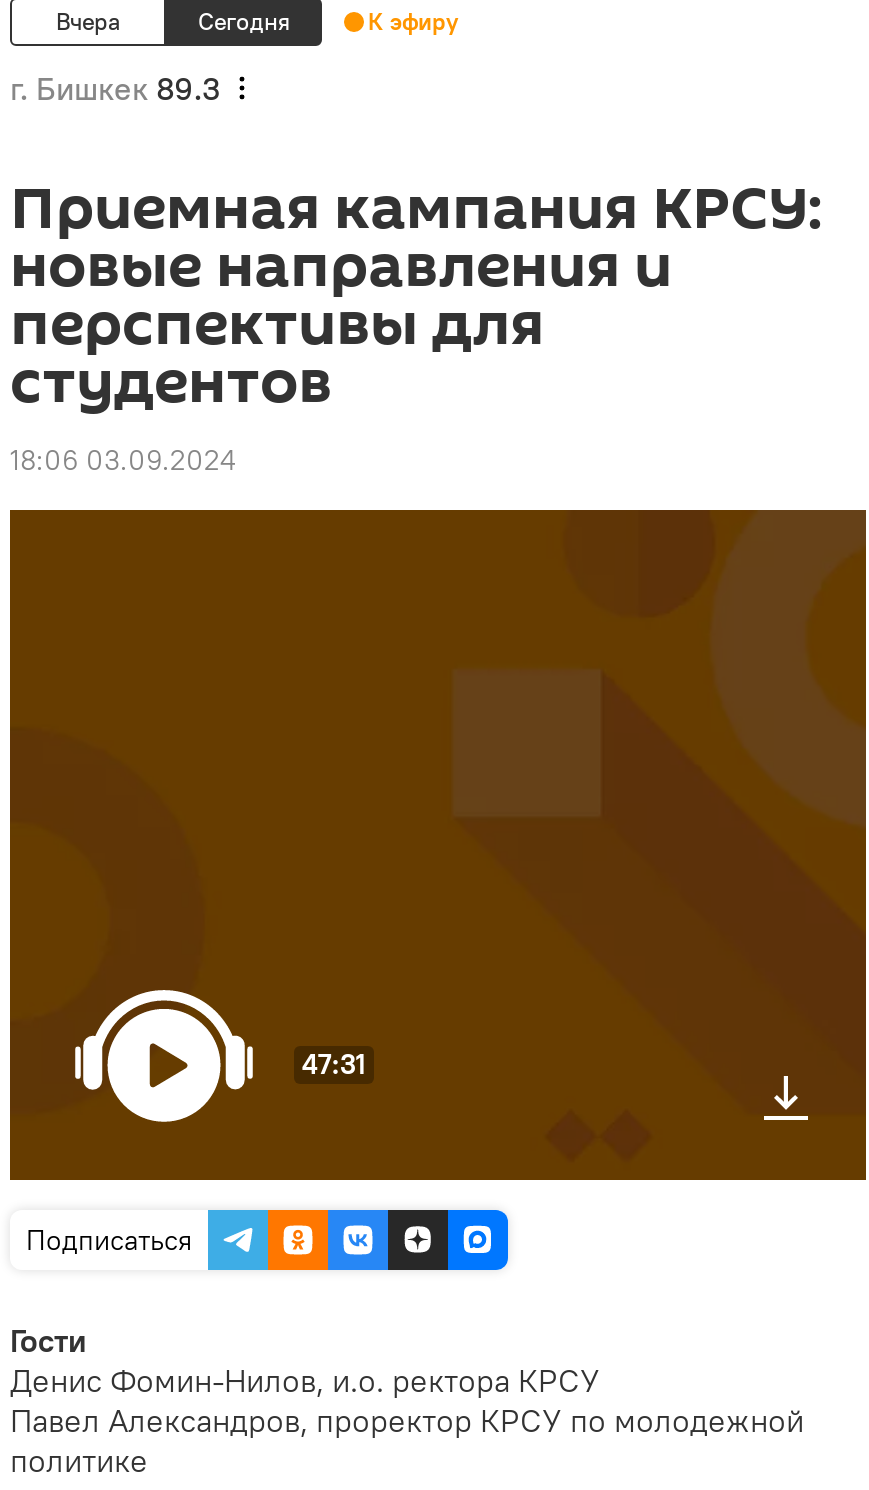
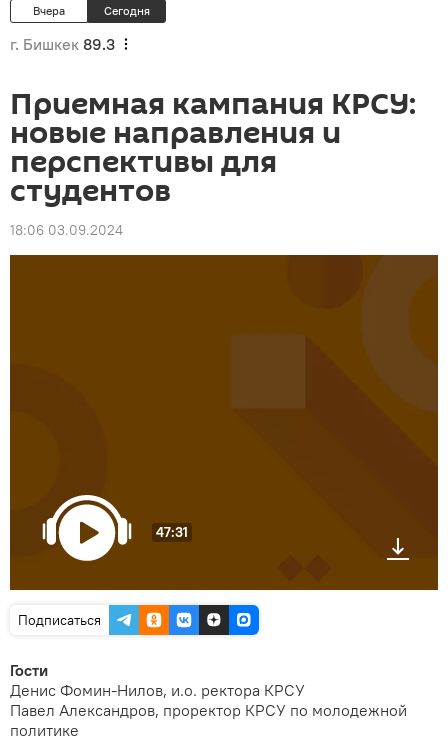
[368,6,458,36] К эфиру -> none

